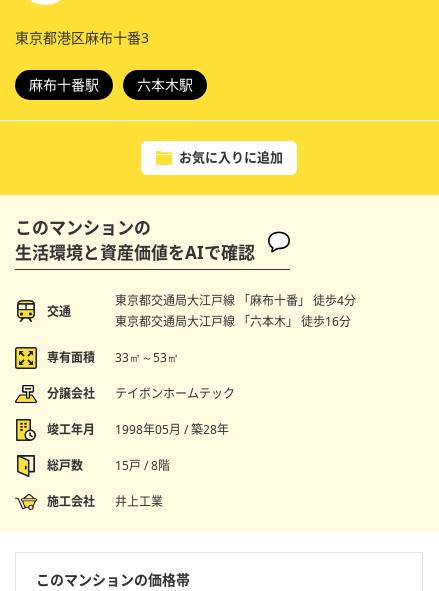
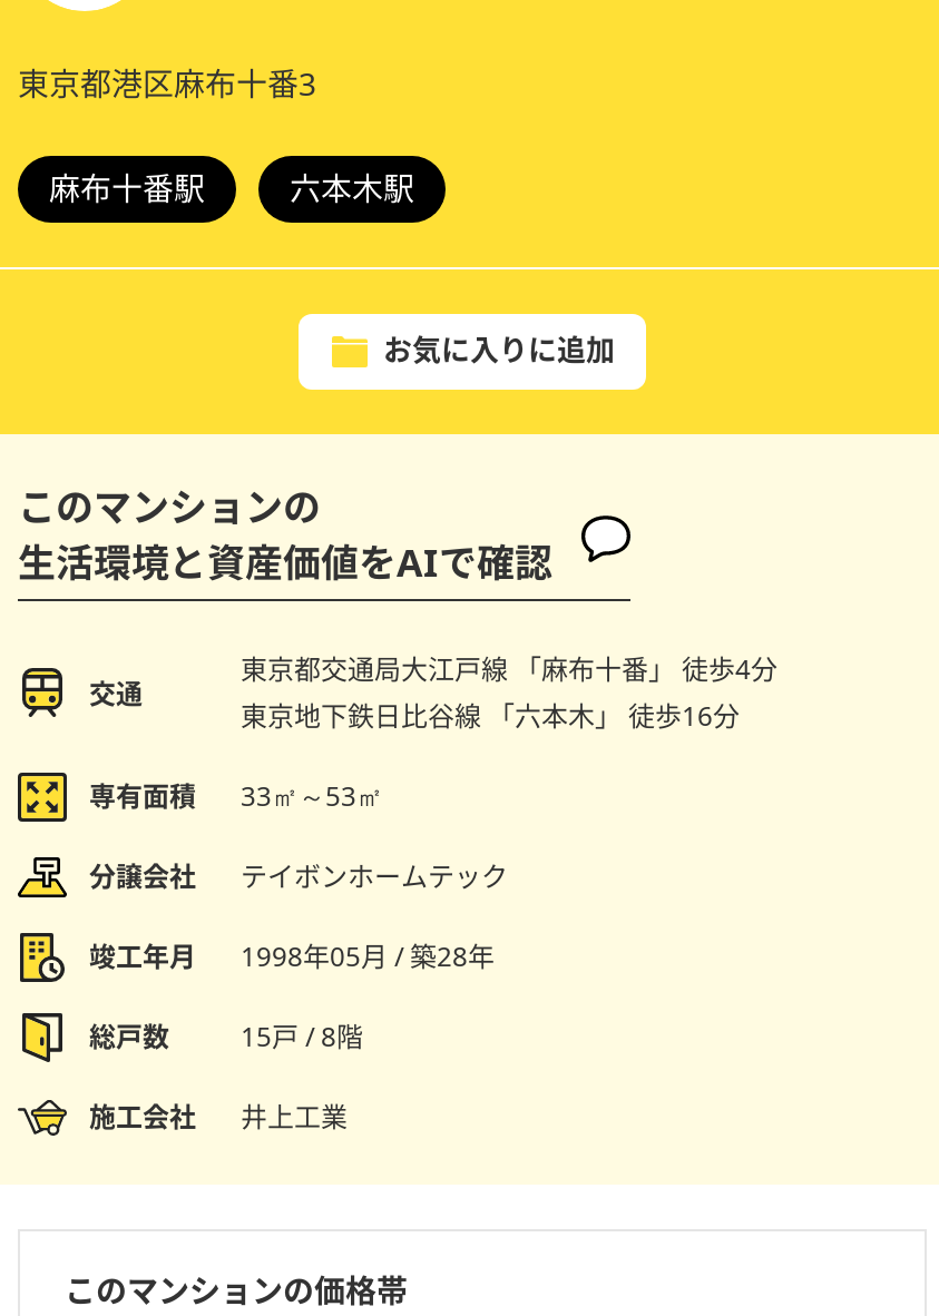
[115,313,351,330] 東京都交通局大江戸線 「六本木」 徒歩16分 -> [241,697,740,735] 東京地下鉄日比谷線 「六本木」 徒歩16分

